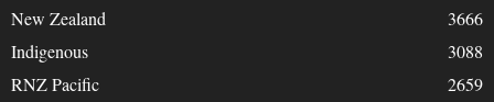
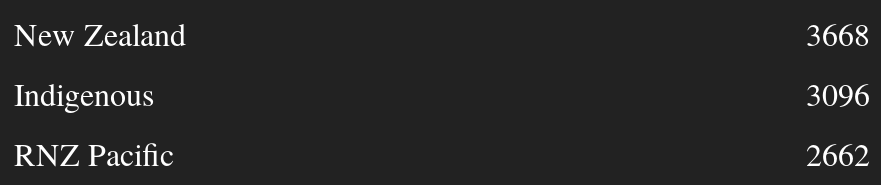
[448,7,483,30] 3666 -> [806,13,870,55] 3668
[448,40,483,63] 3088 -> [806,73,870,115] 3096
[448,73,483,96] 2659 -> [806,133,870,175] 2662

